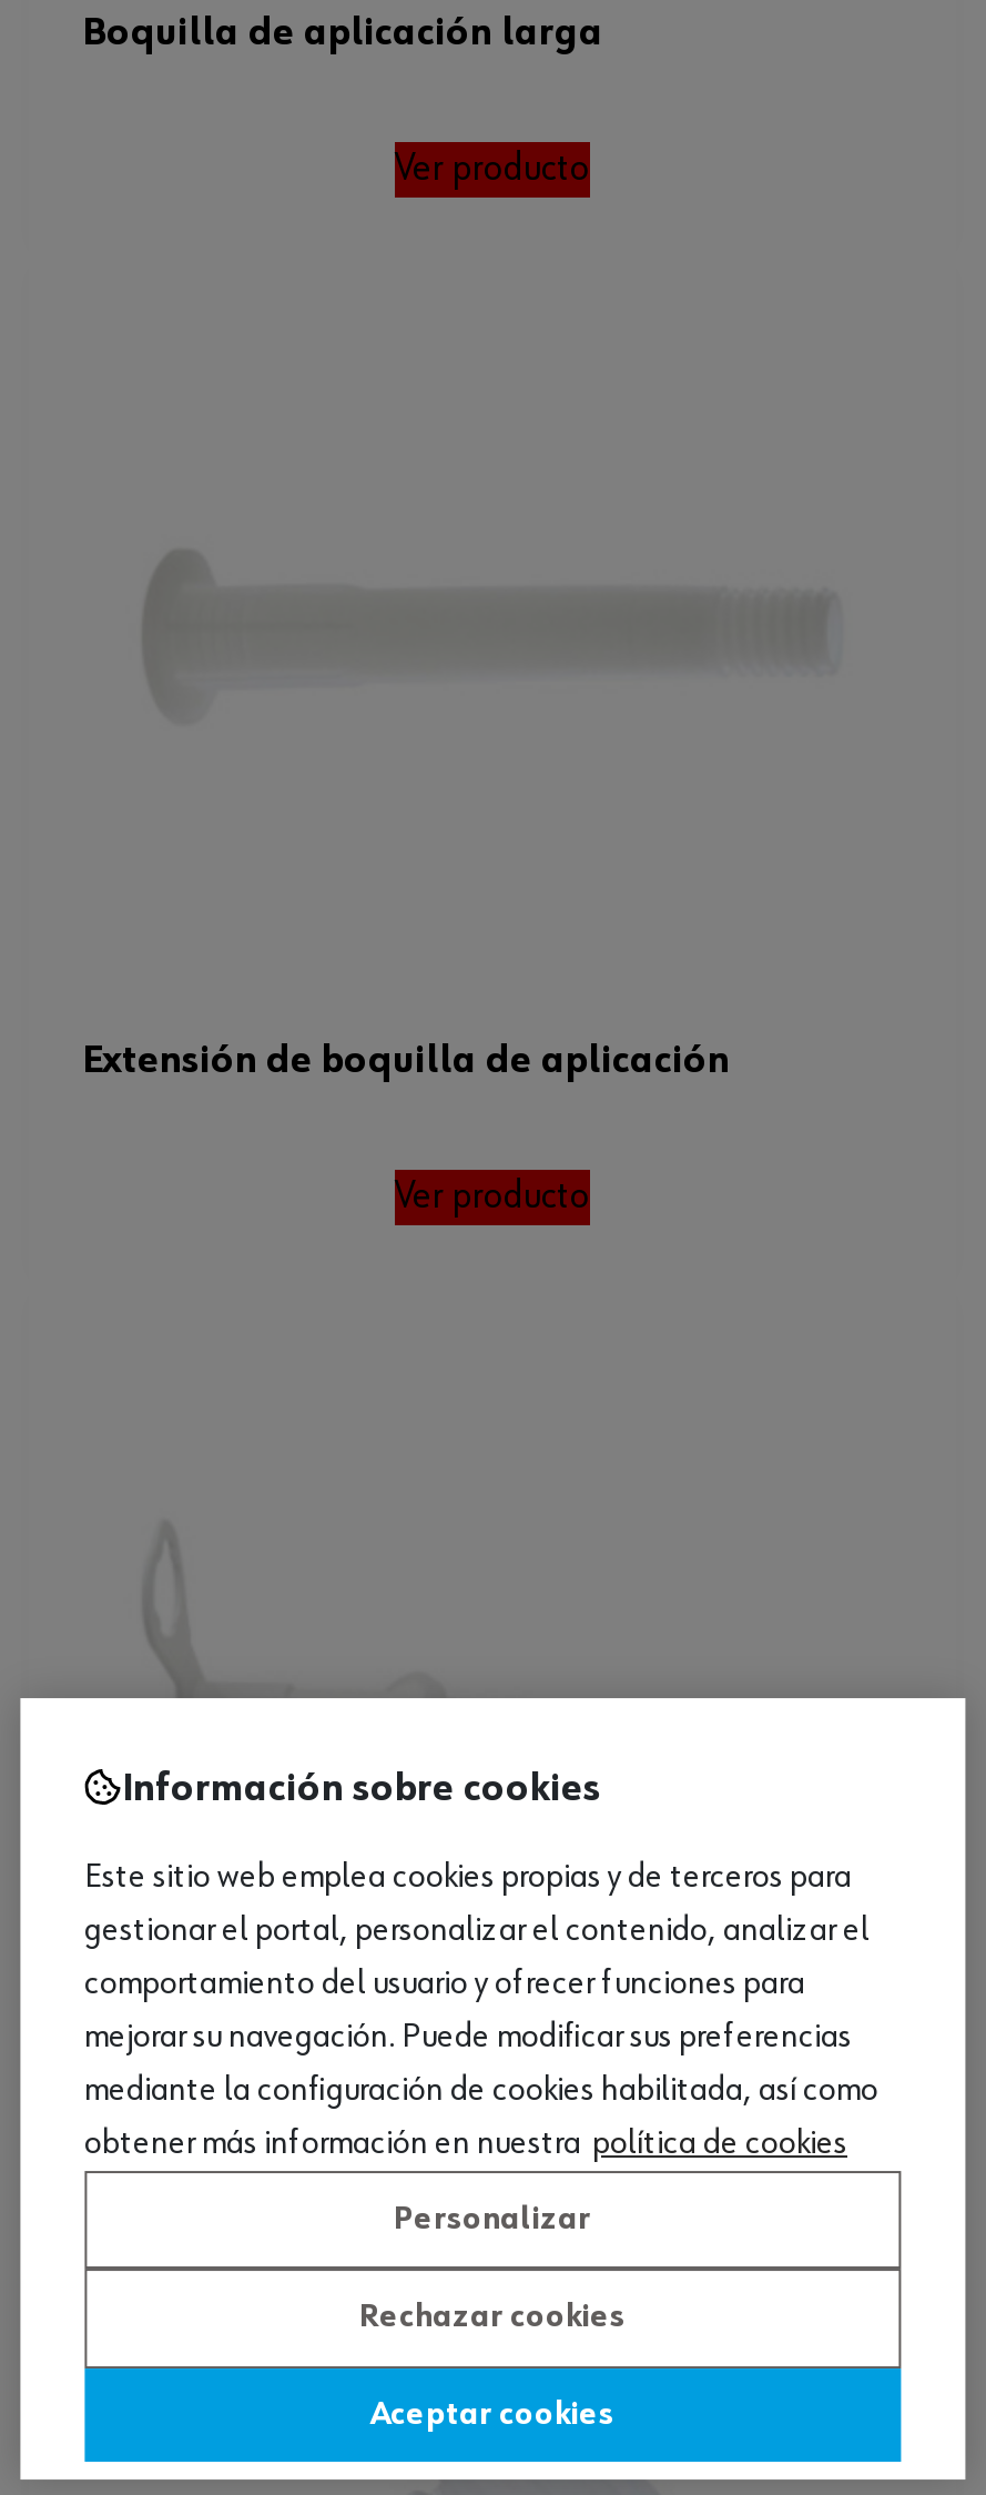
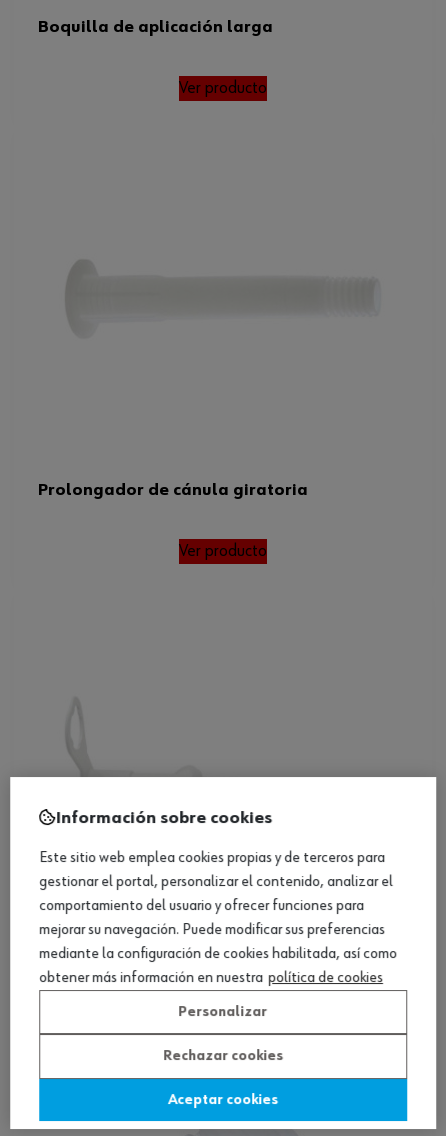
[82,1041,730,1081] Extensión de boquilla de aplicación -> [38,481,308,499] Prolongador de cánula giratoria

